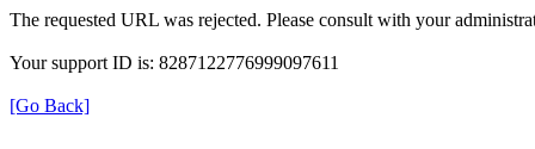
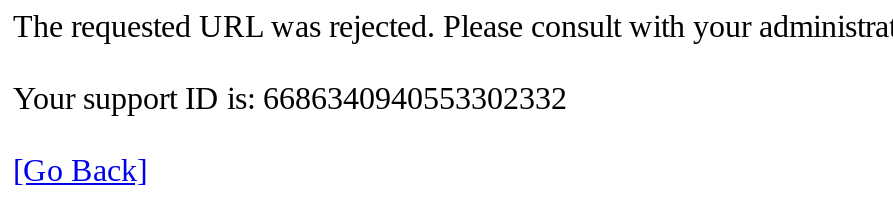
[10,52,339,73] Your support ID is: 8287122776999097611 -> [13,81,567,115] Your support ID is: 6686340940553302332

